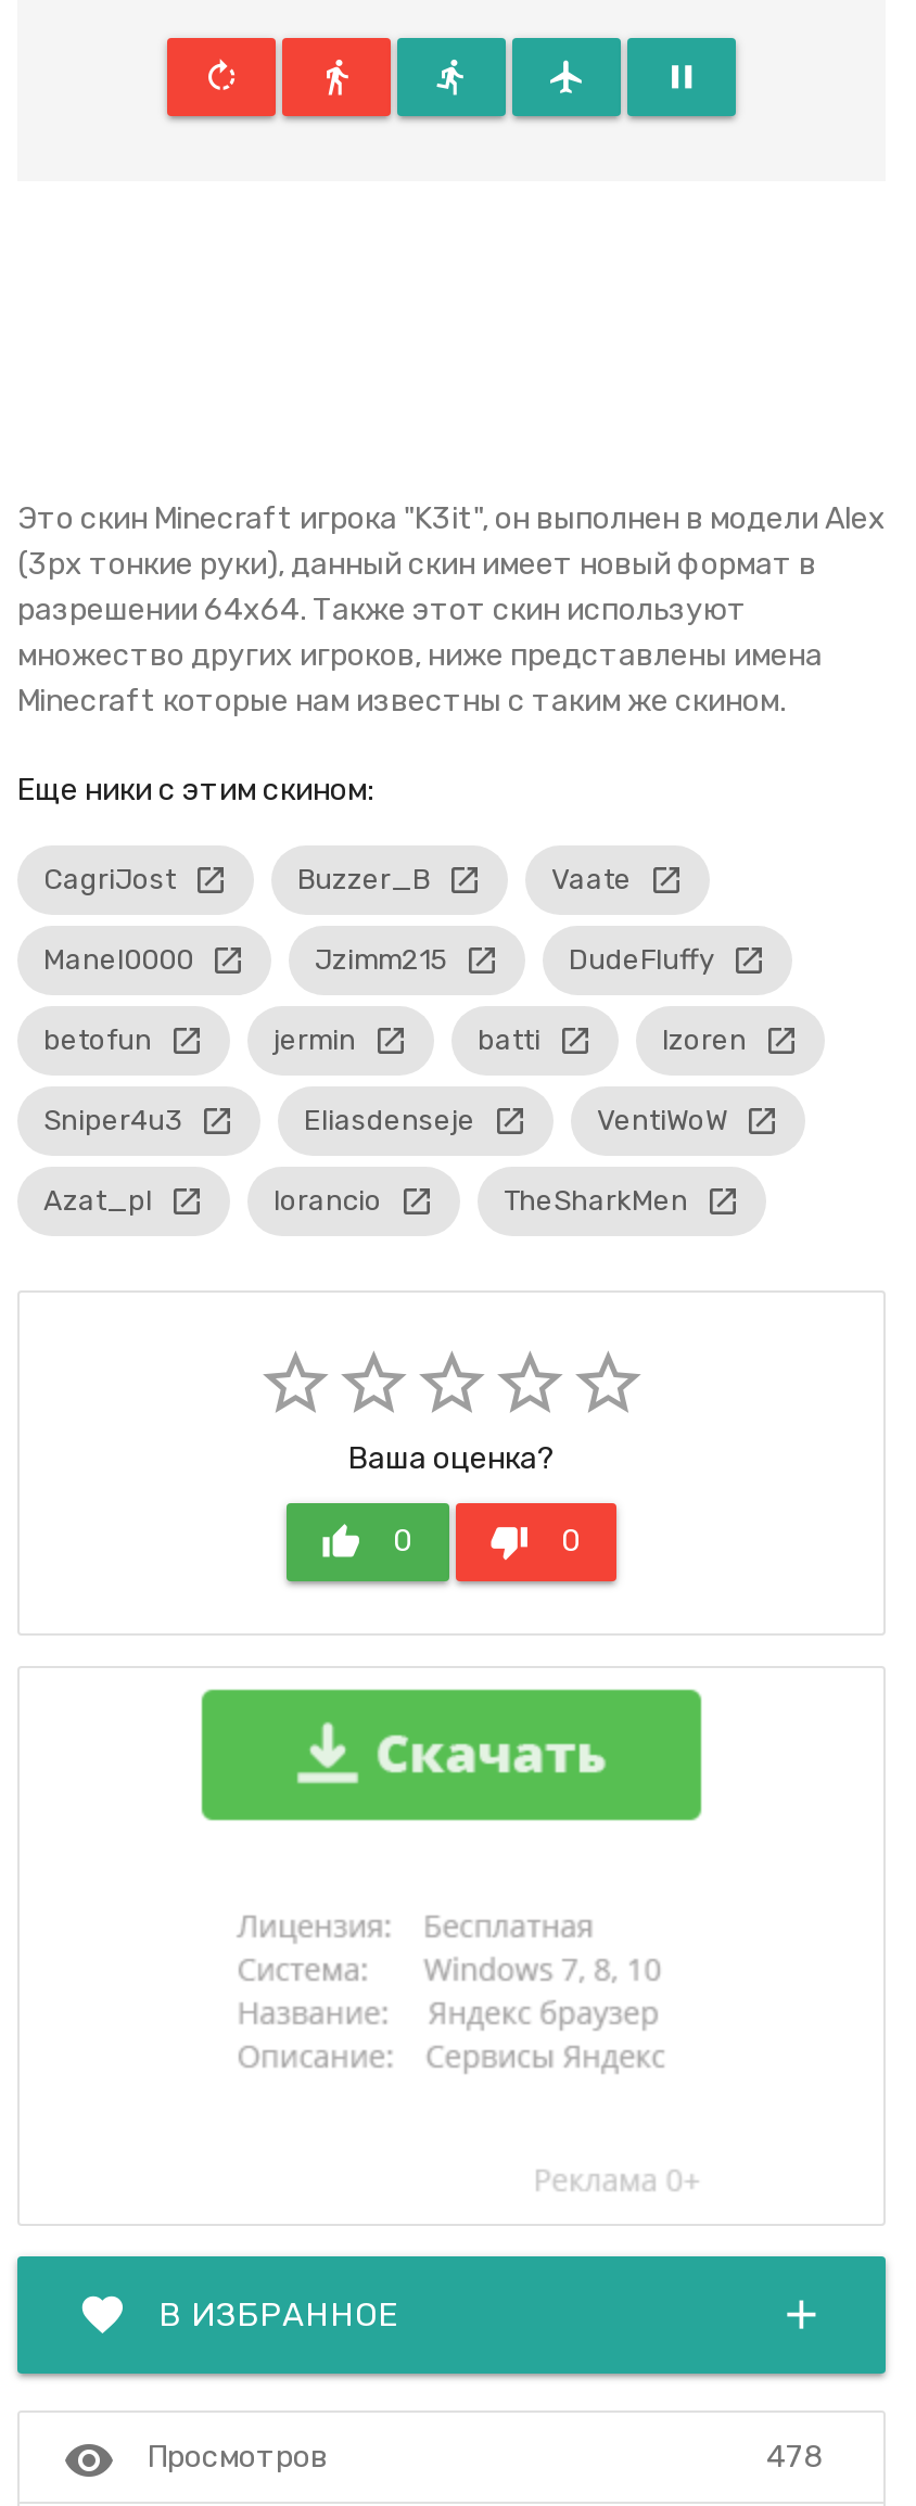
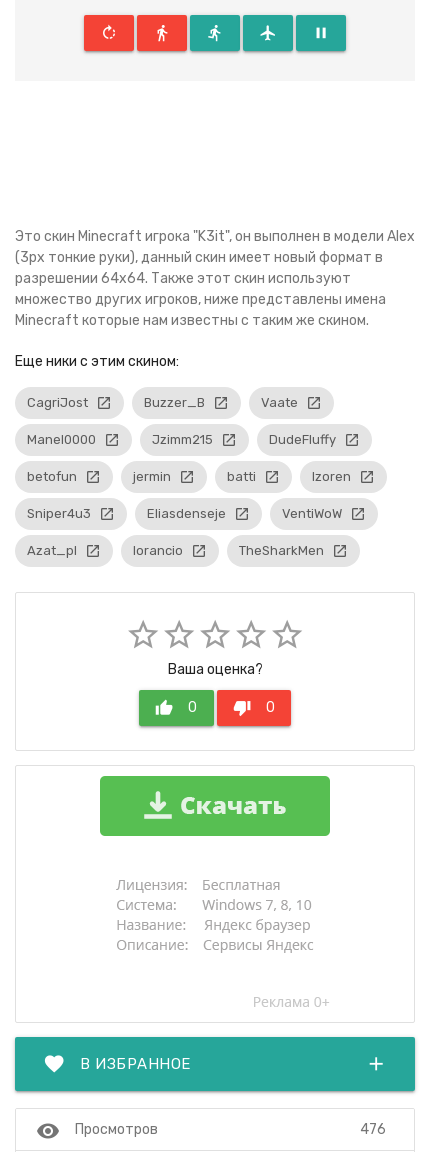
[766,2438,823,2475] 478 -> [360,1120,386,1137] 476

